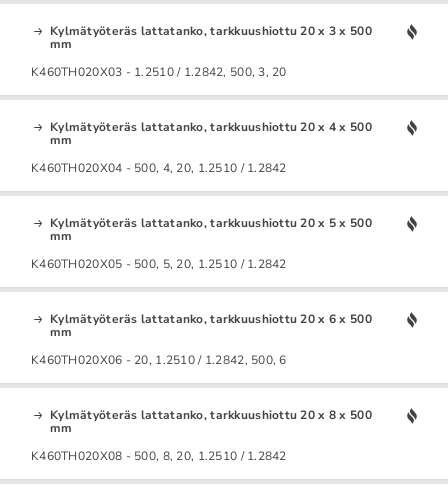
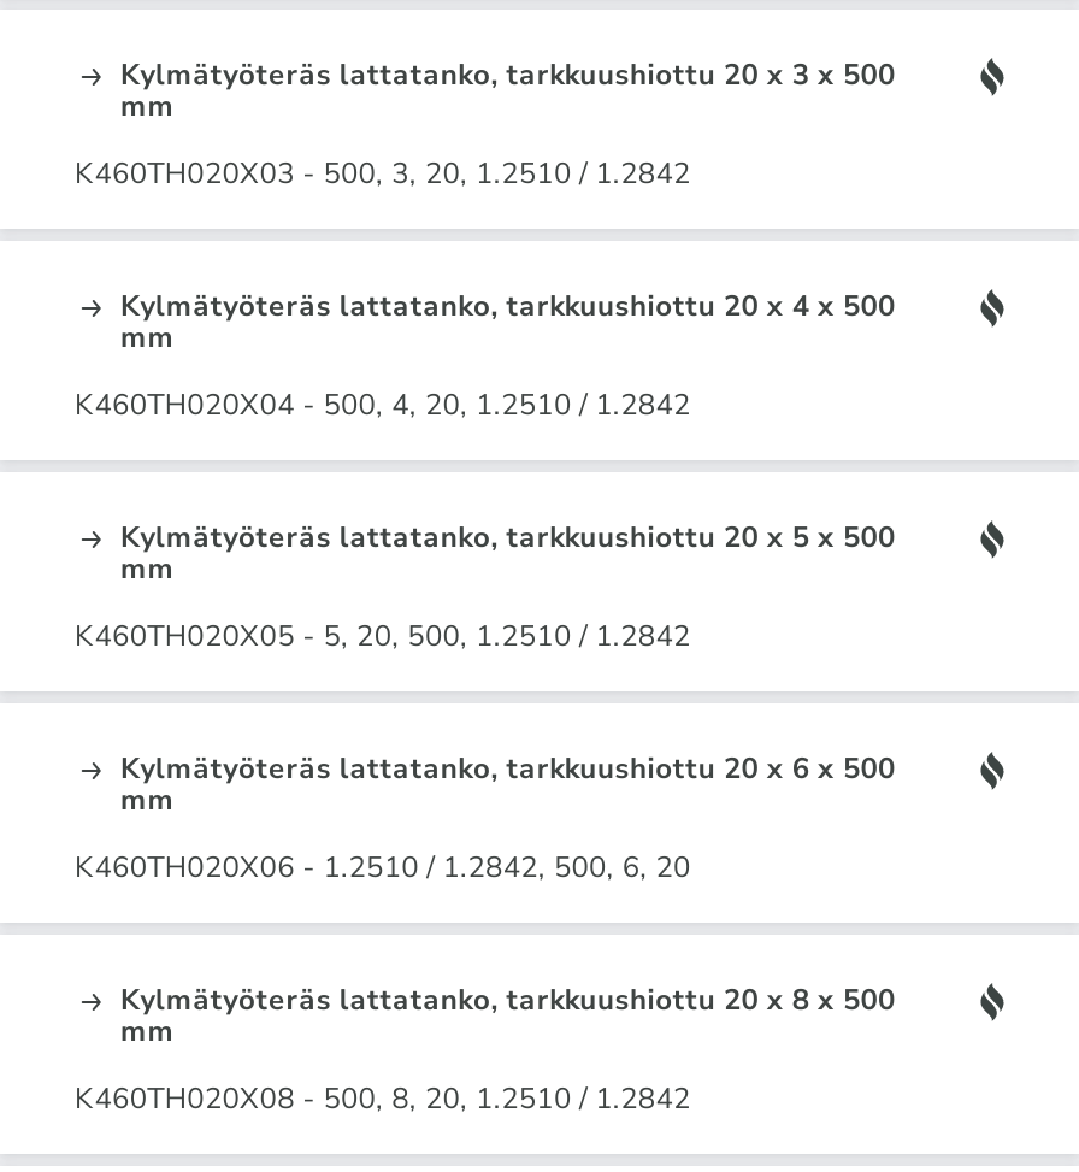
[31,63,287,79] K460TH020X03 - 1.2510 / 1.2842, 500, 3, 20 -> [75,153,691,192] K460TH020X03 - 500, 3, 20, 1.2510 / 1.2842
[31,255,287,271] K460TH020X05 - 500, 5, 20, 1.2510 / 1.2842 -> [75,616,691,654] K460TH020X05 - 5, 20, 500, 1.2510 / 1.2842
[31,351,287,367] K460TH020X06 - 20, 1.2510 / 1.2842, 500, 6 -> [75,847,691,885] K460TH020X06 - 1.2510 / 1.2842, 500, 6, 20

